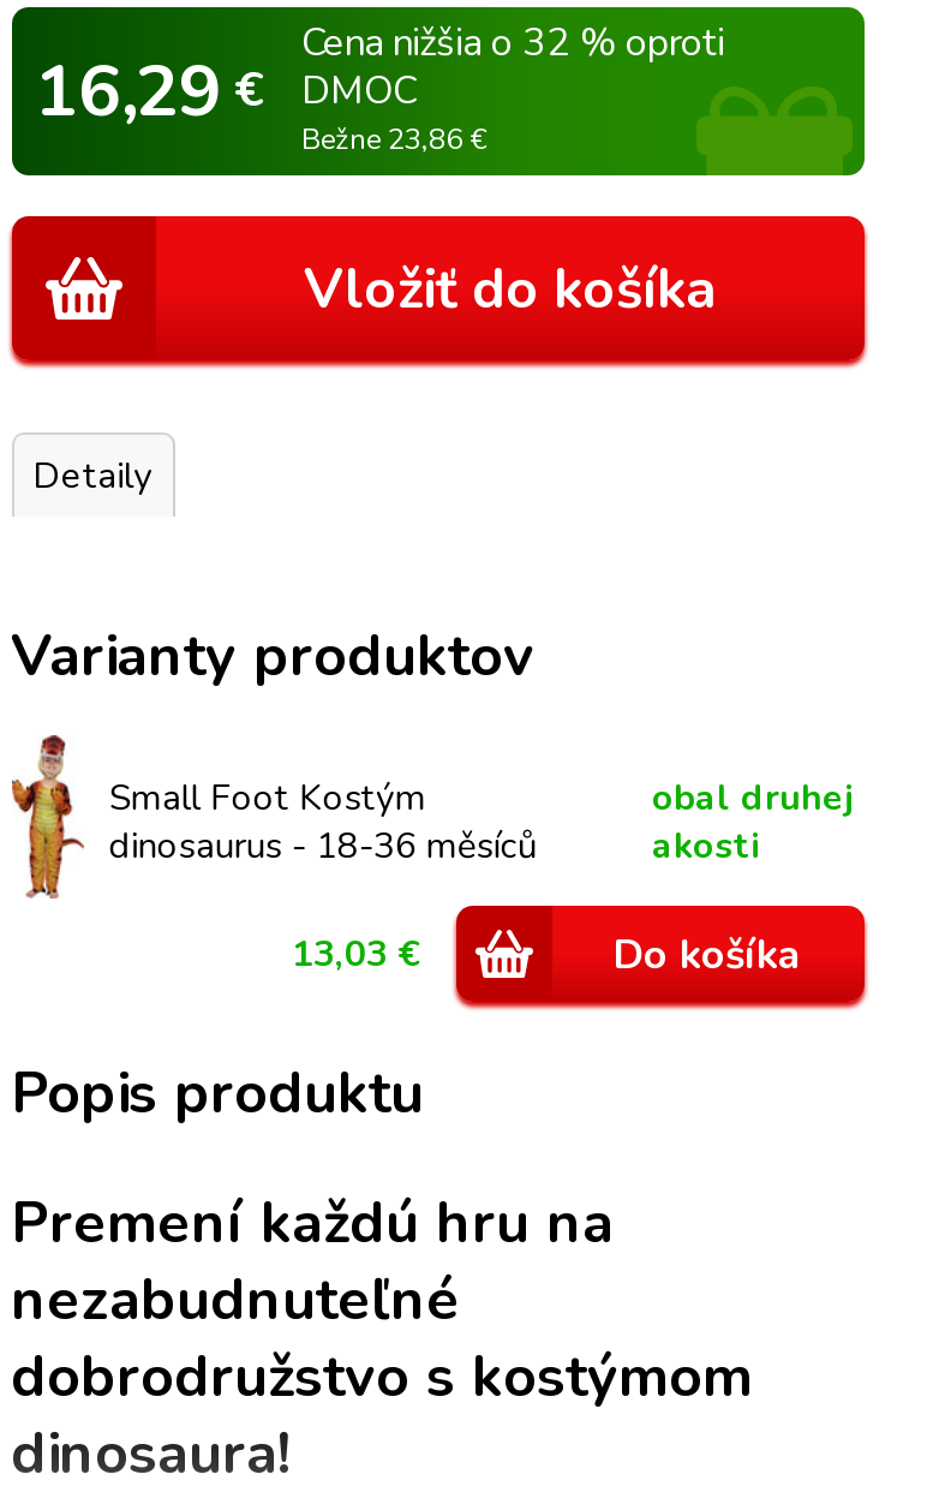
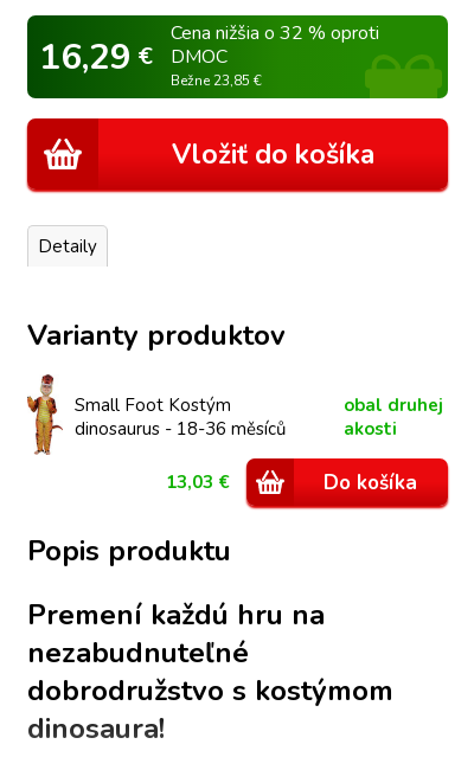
[35,17,724,159] 16,29 € Bežne 23,86 € Cena nižšia o 32% oproti DMOC -> [39,20,379,90] 16,29 € Bežne 23,85 € Cena nižšia o 32% oproti DMOC

